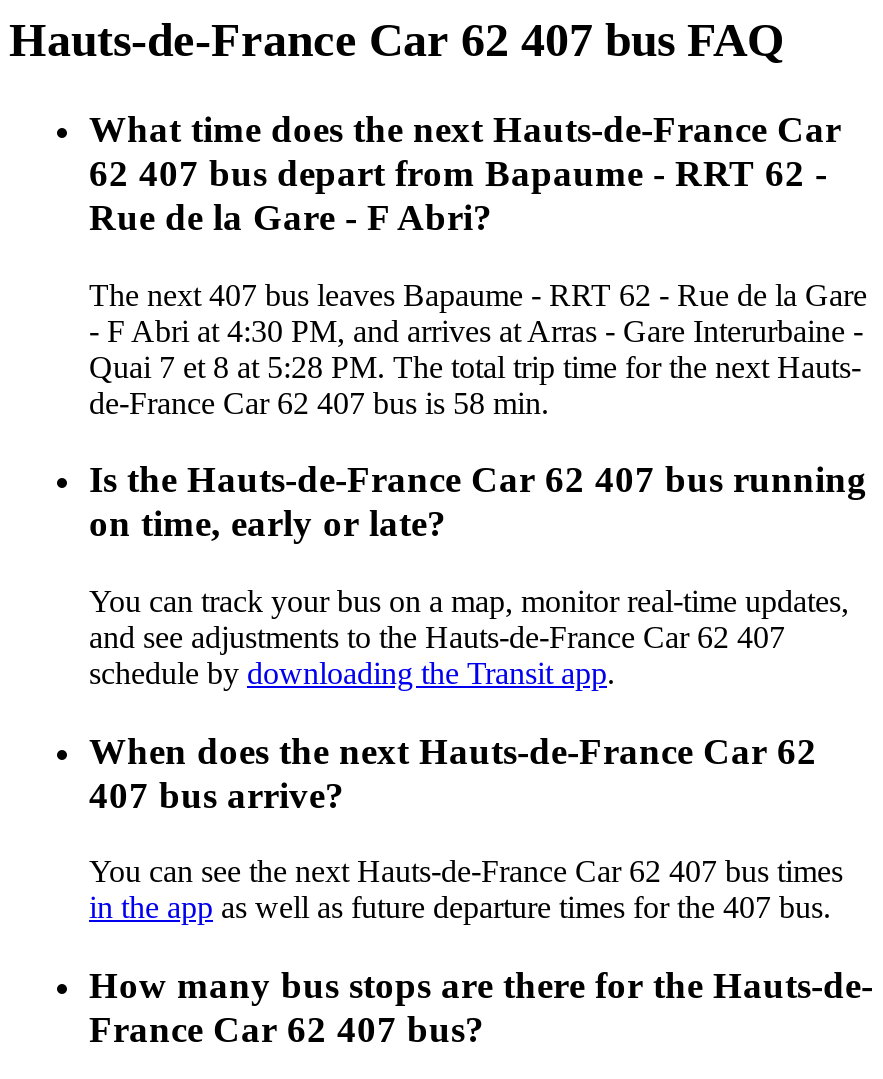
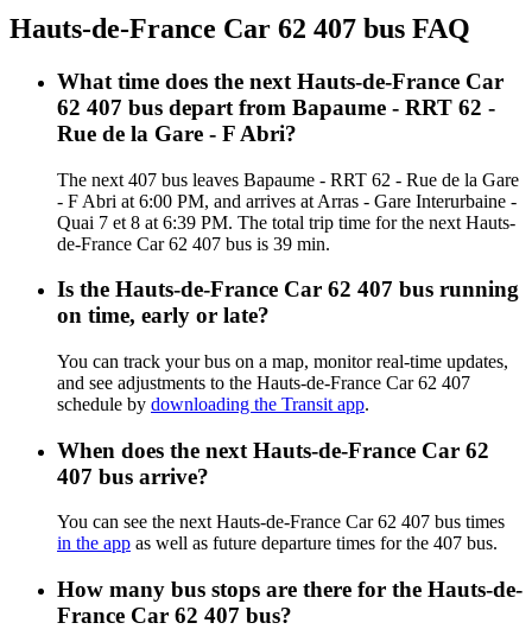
[89,313,863,347] - F Abri at 4:30 PM, and arrives at Arras - Gare Interurbaine - -> [57,190,517,211] - F Abri at 6:00 PM, and arrives at Arras - Gare Interurbaine -
[89,349,861,383] Quai 7 et 8 at 5:28 PM. The total trip time for the next Hauts- -> [57,212,515,232] Quai 7 et 8 at 6:39 PM. The total trip time for the next Hauts-
[89,385,549,419] de-France Car 62 407 bus is 58 min. -> [57,233,330,253] de-France Car 62 407 bus is 39 min.

